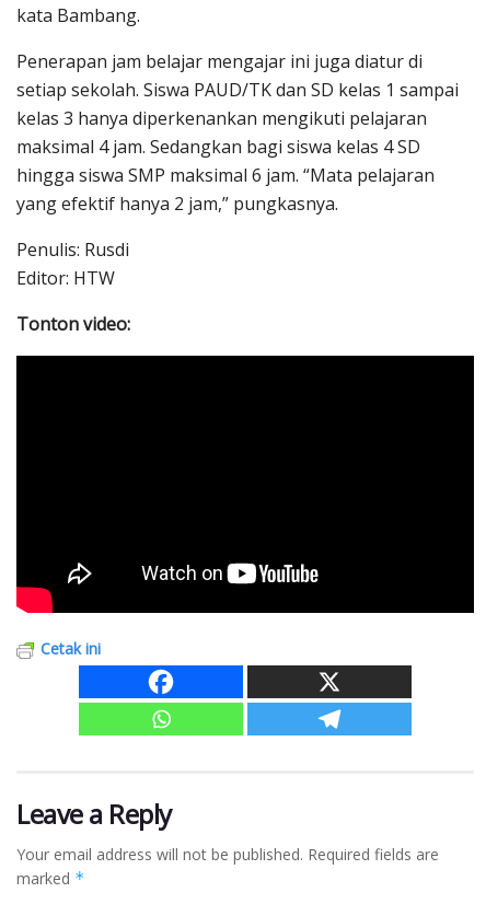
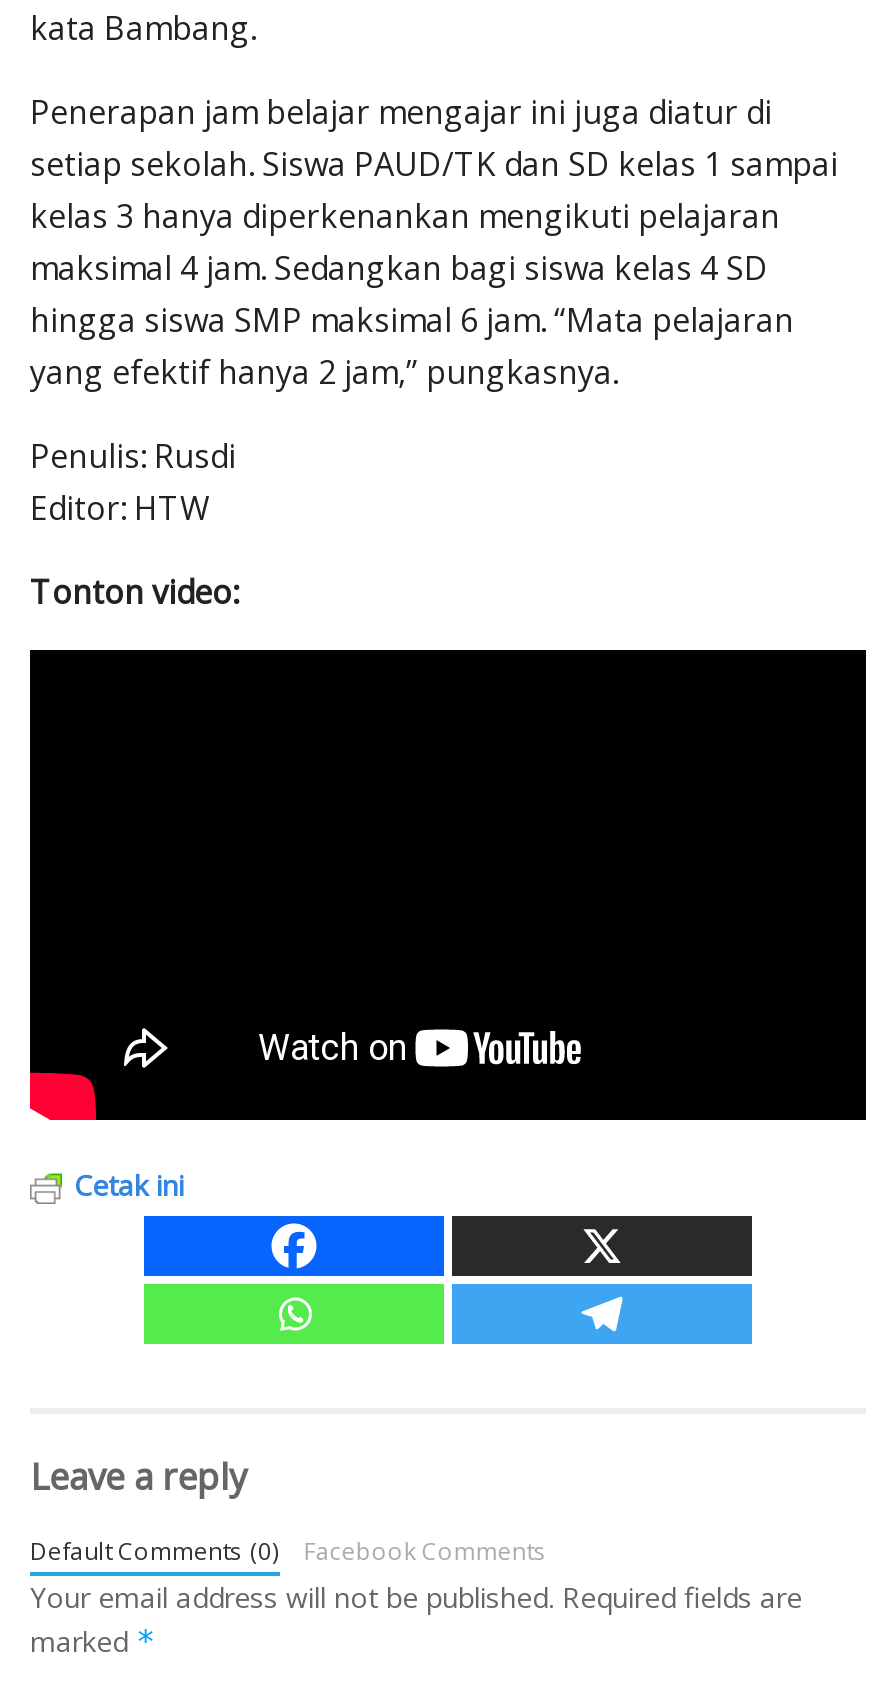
[16,795,172,831] Leave a Reply -> [30,1451,548,1565] Leave a reply | Default Comments (0) | Facebook Comments

